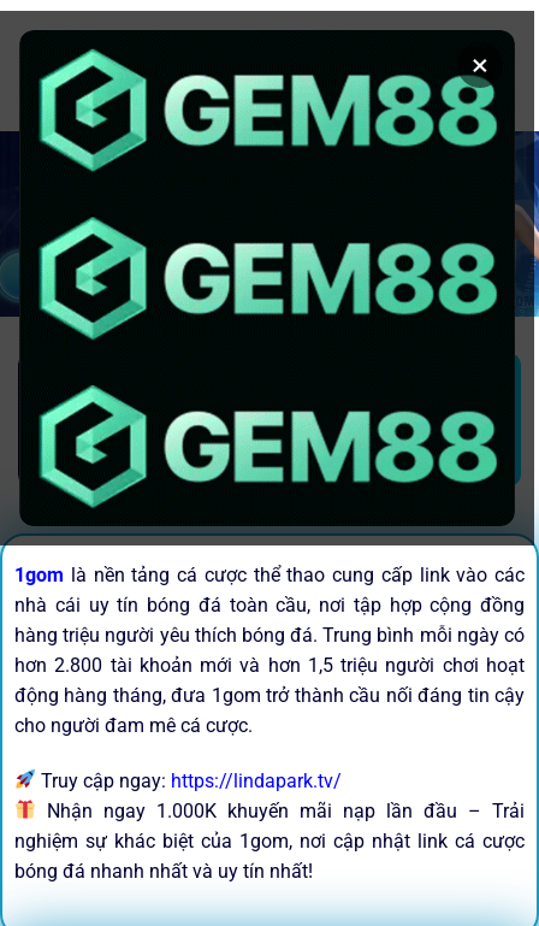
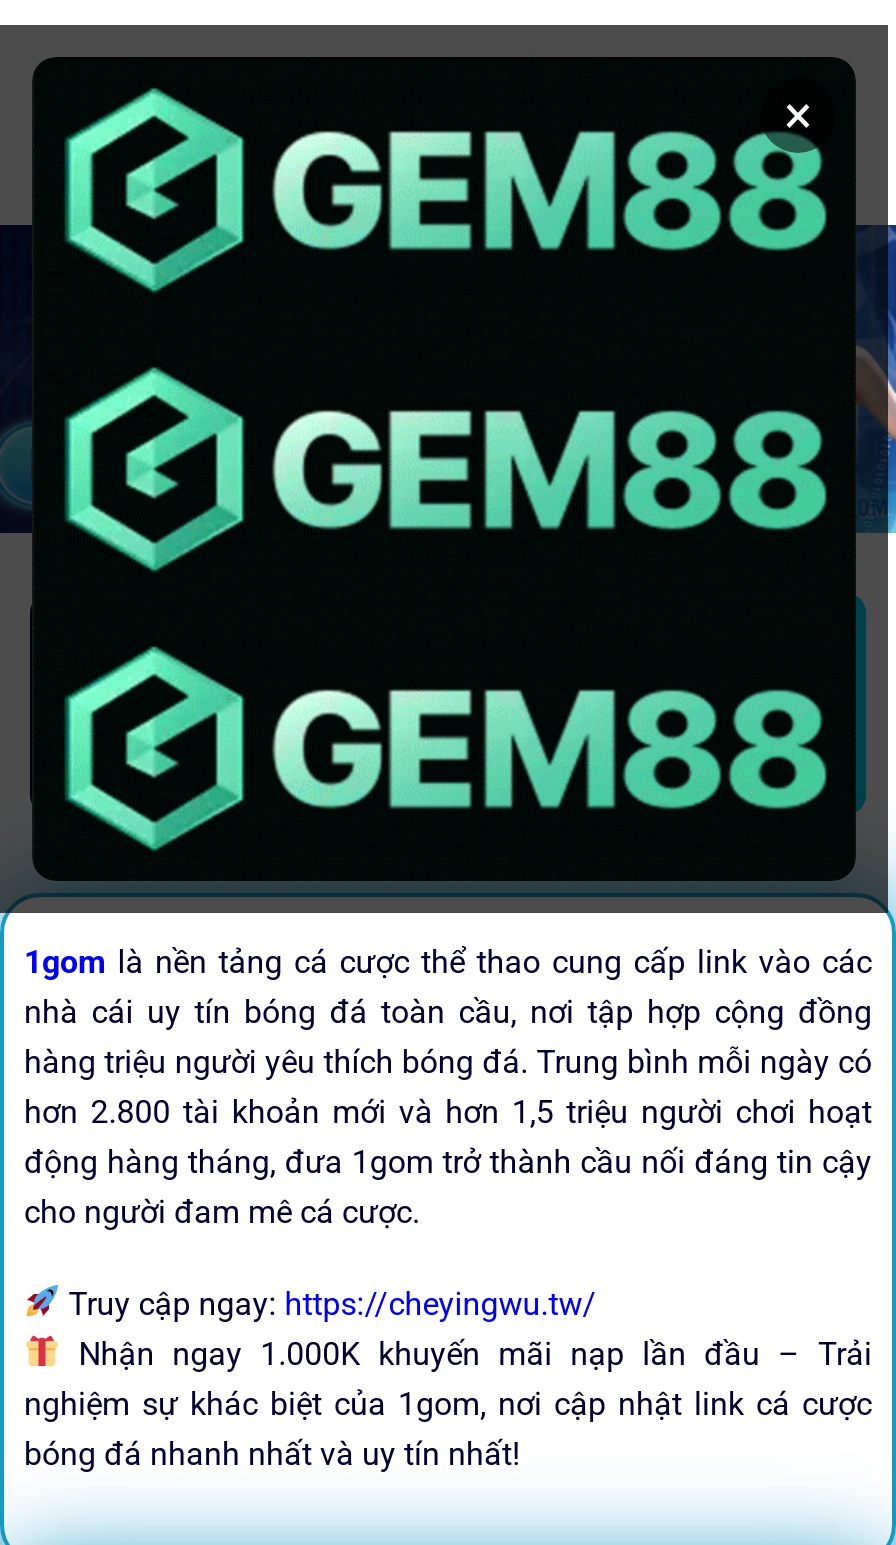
[36,769,342,792] Truy cập ngay: https://lindapark.tv/ -> [60,1285,596,1323] Truy cập ngay: https://cheyingwu.tw/

